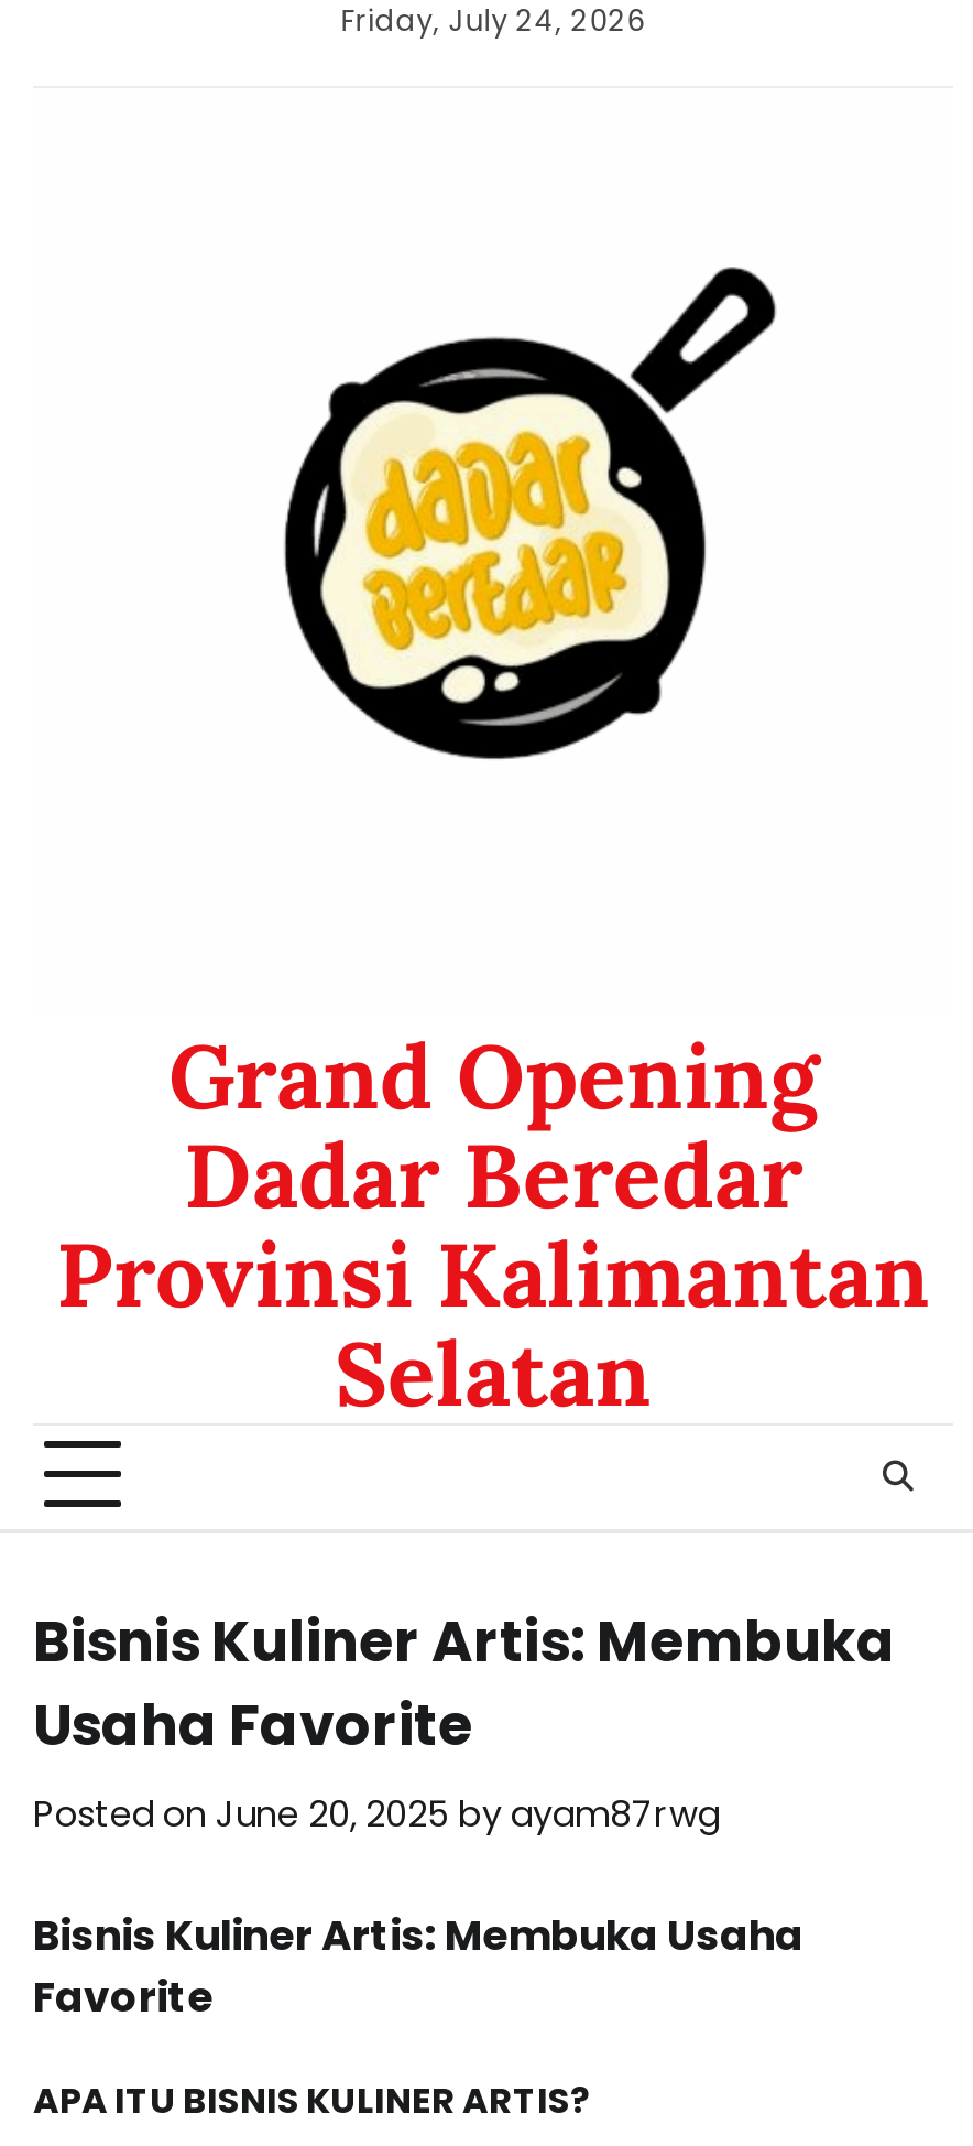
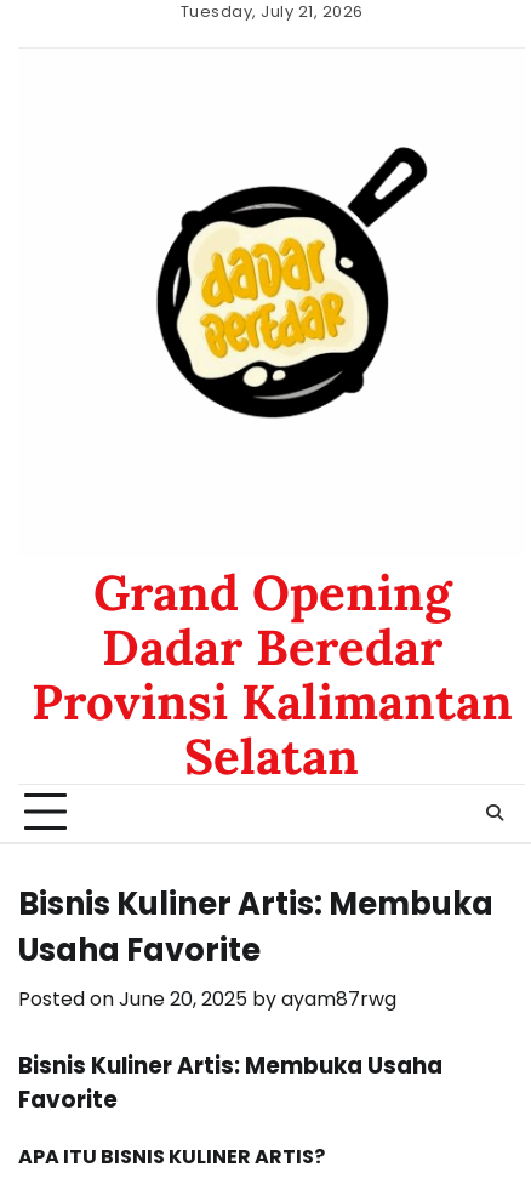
[341,0,645,42] Friday, July 24, 2026 -> [180,0,363,23] Tuesday, July 21, 2026

